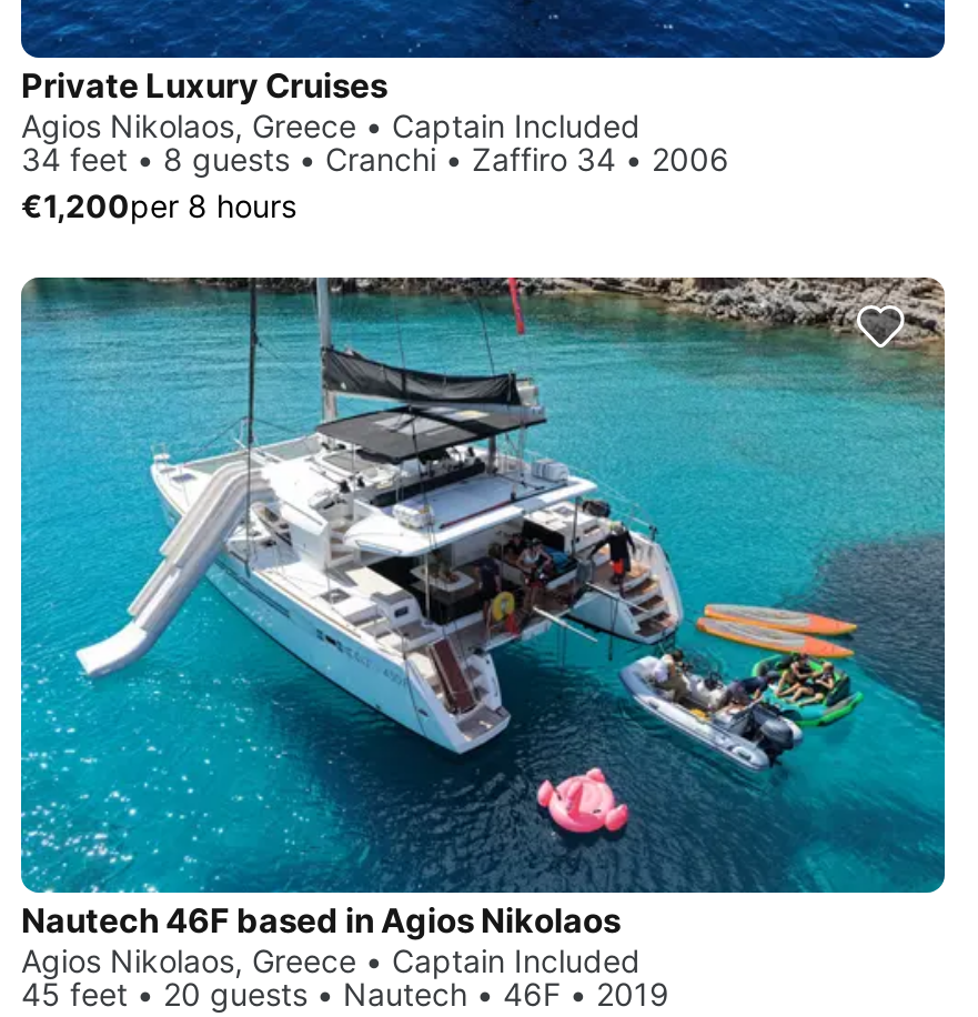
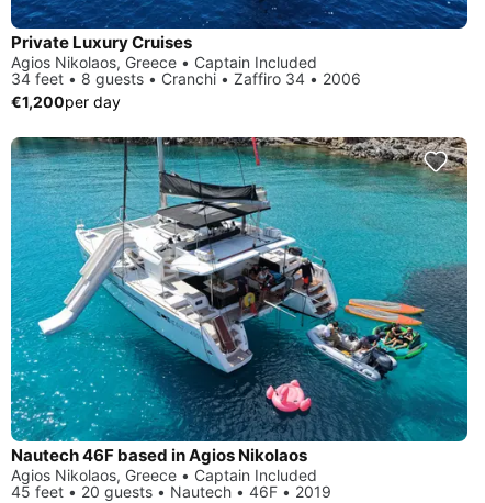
[21,186,296,224] €1,200per 8 hours -> [11,92,121,111] €1,200per day

